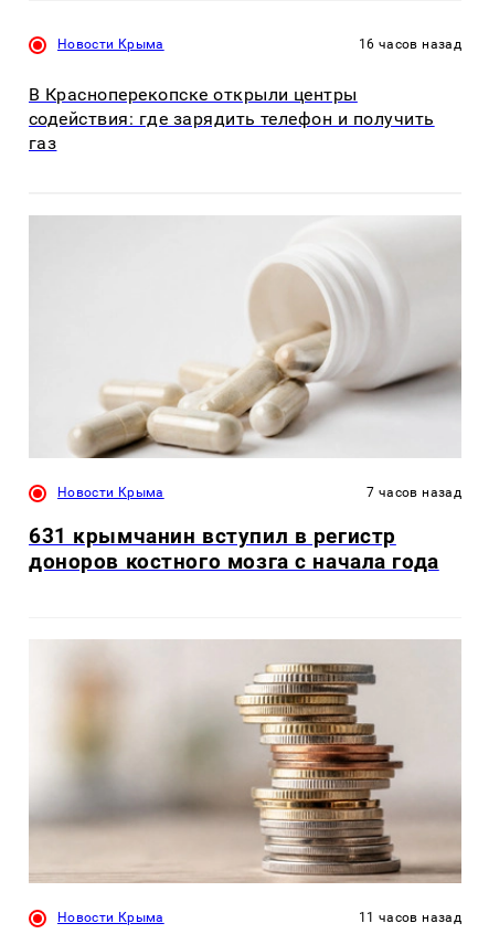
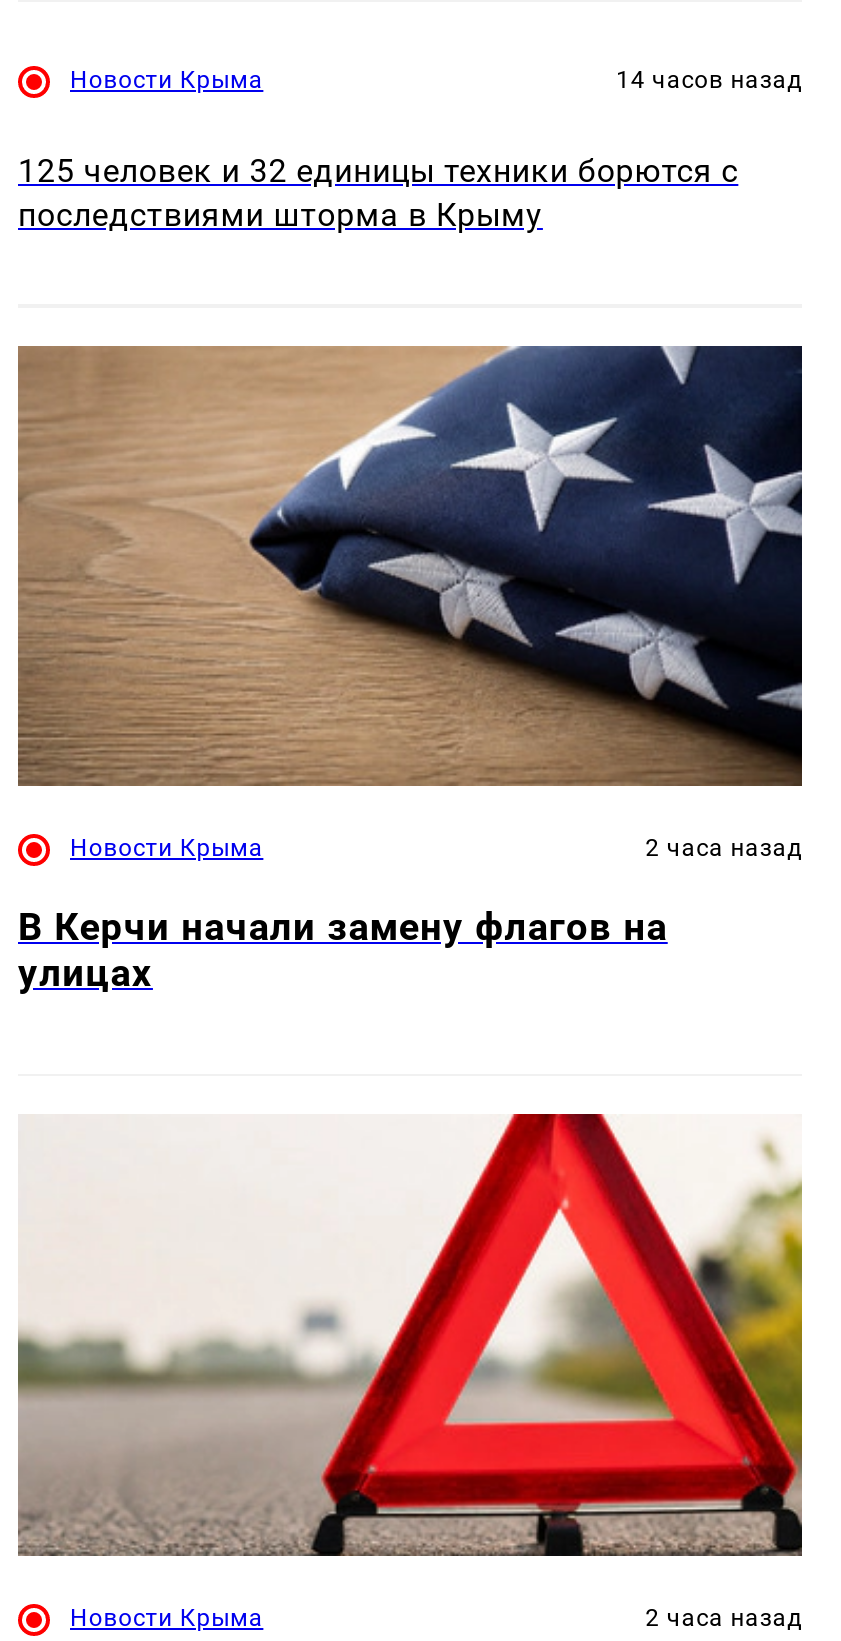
[359,37,461,52] 16 часов назад -> [616,67,802,95] 14 часов назад
[29,83,435,153] В Красноперекопске открыли центры | содействия: где зарядить телефон и получить | газ -> [18,151,738,233] 125 человек и 32 единицы техники борются с | последствиями шторма в Крыму
[29,215,461,500] [image] | 7 часов назад -> [16,344,804,862] [image] | 2 часа назад
[29,524,439,574] 631 крымчанин вступил в регистр | доноров костного мозга с начала года -> [18,905,668,997] В Керчи начали замену флагов на | улицах
[29,639,463,925] [image] | 11 часов назад -> [16,1112,804,1631] [image] | 2 часа назад

